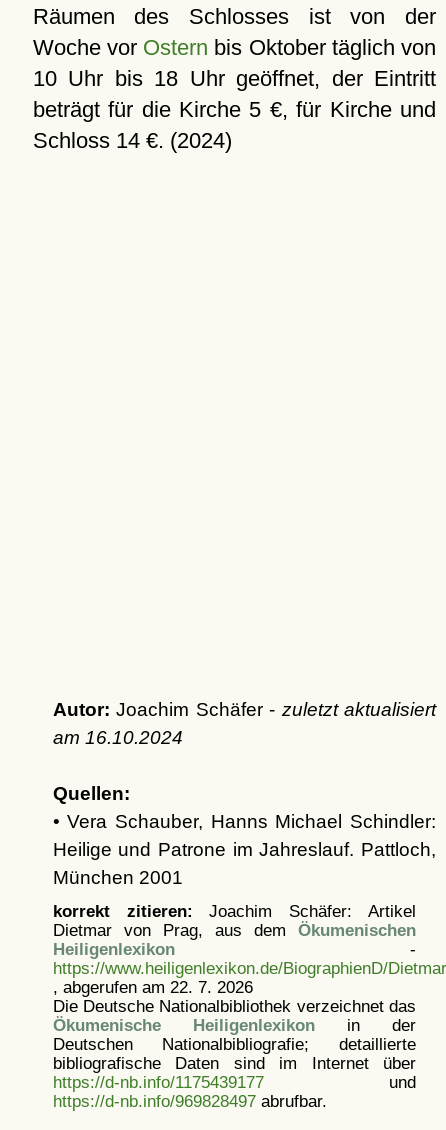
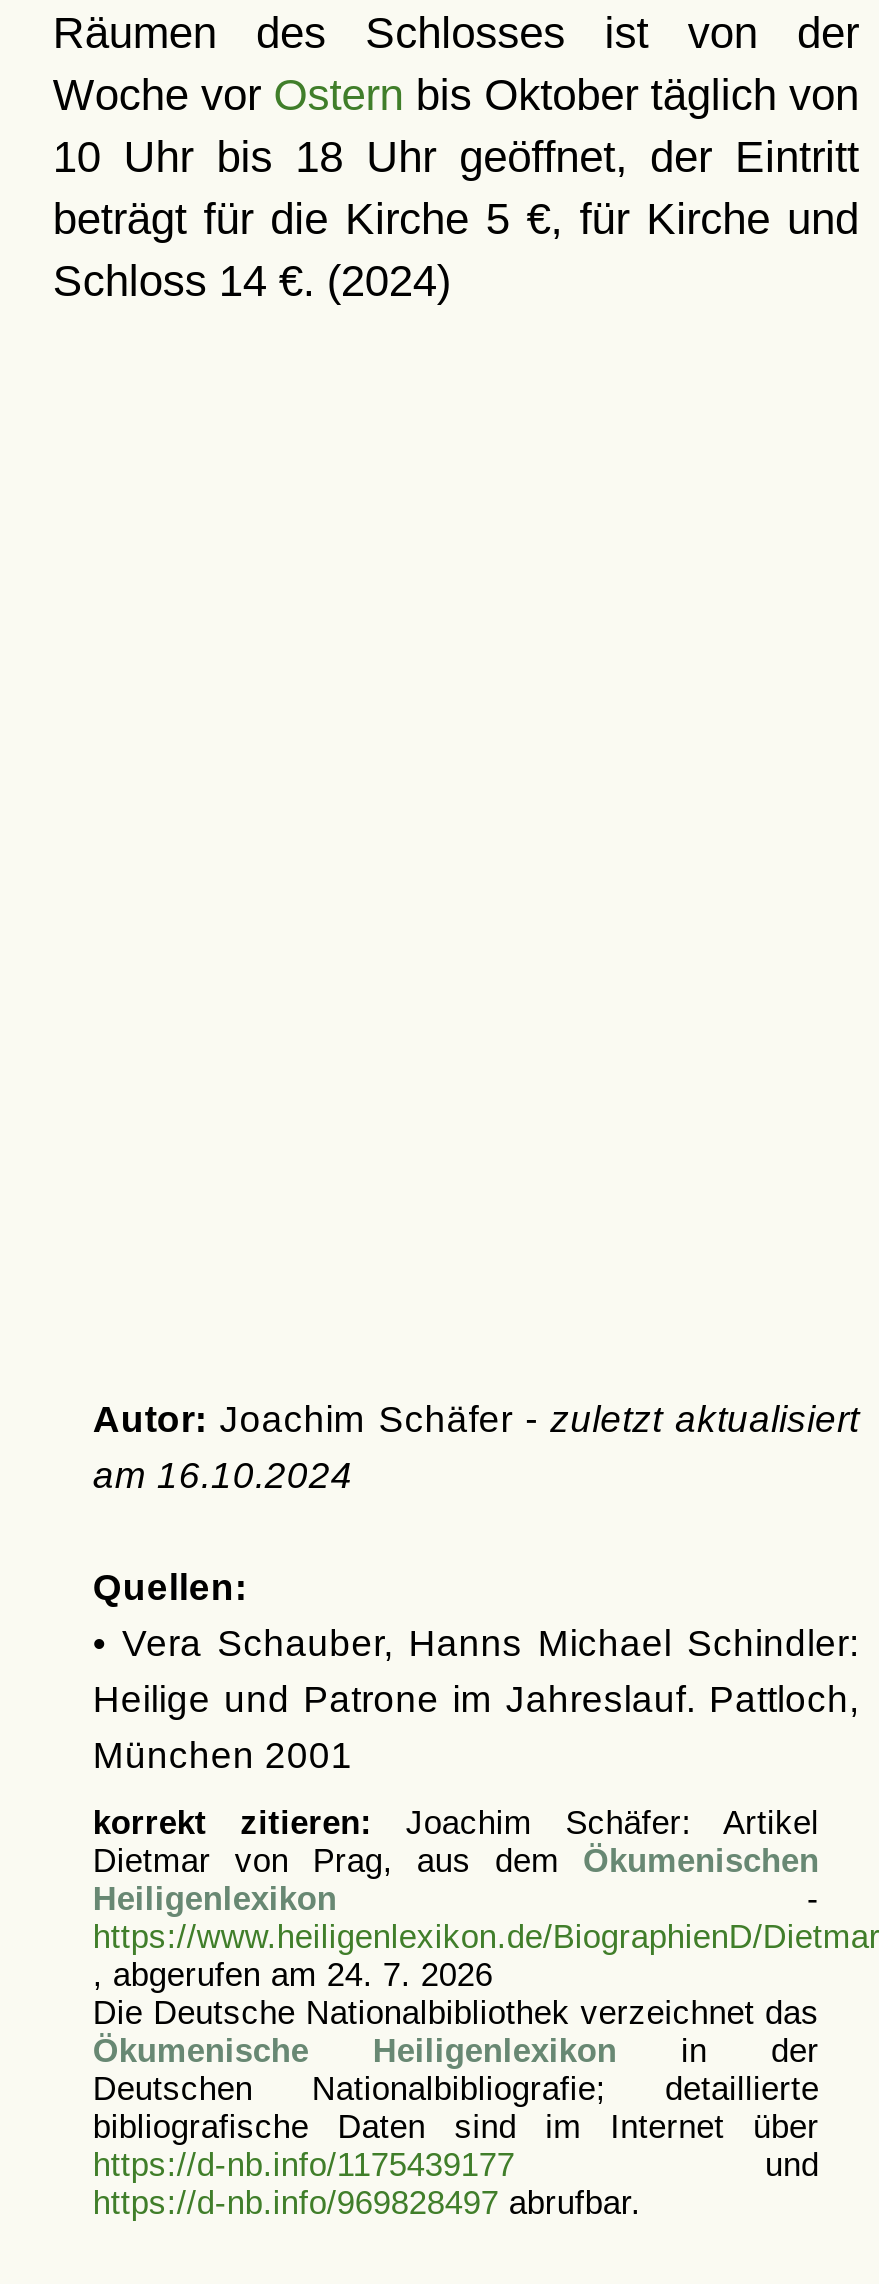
[53,978,253,996] , abgerufen am 22. 7. 2026 -> [93,1956,493,1992] , abgerufen am 24. 7. 2026

